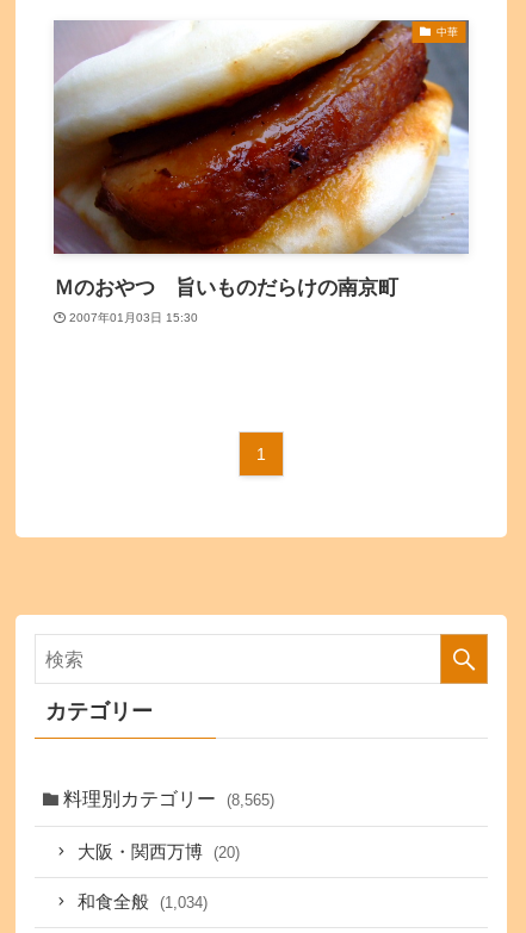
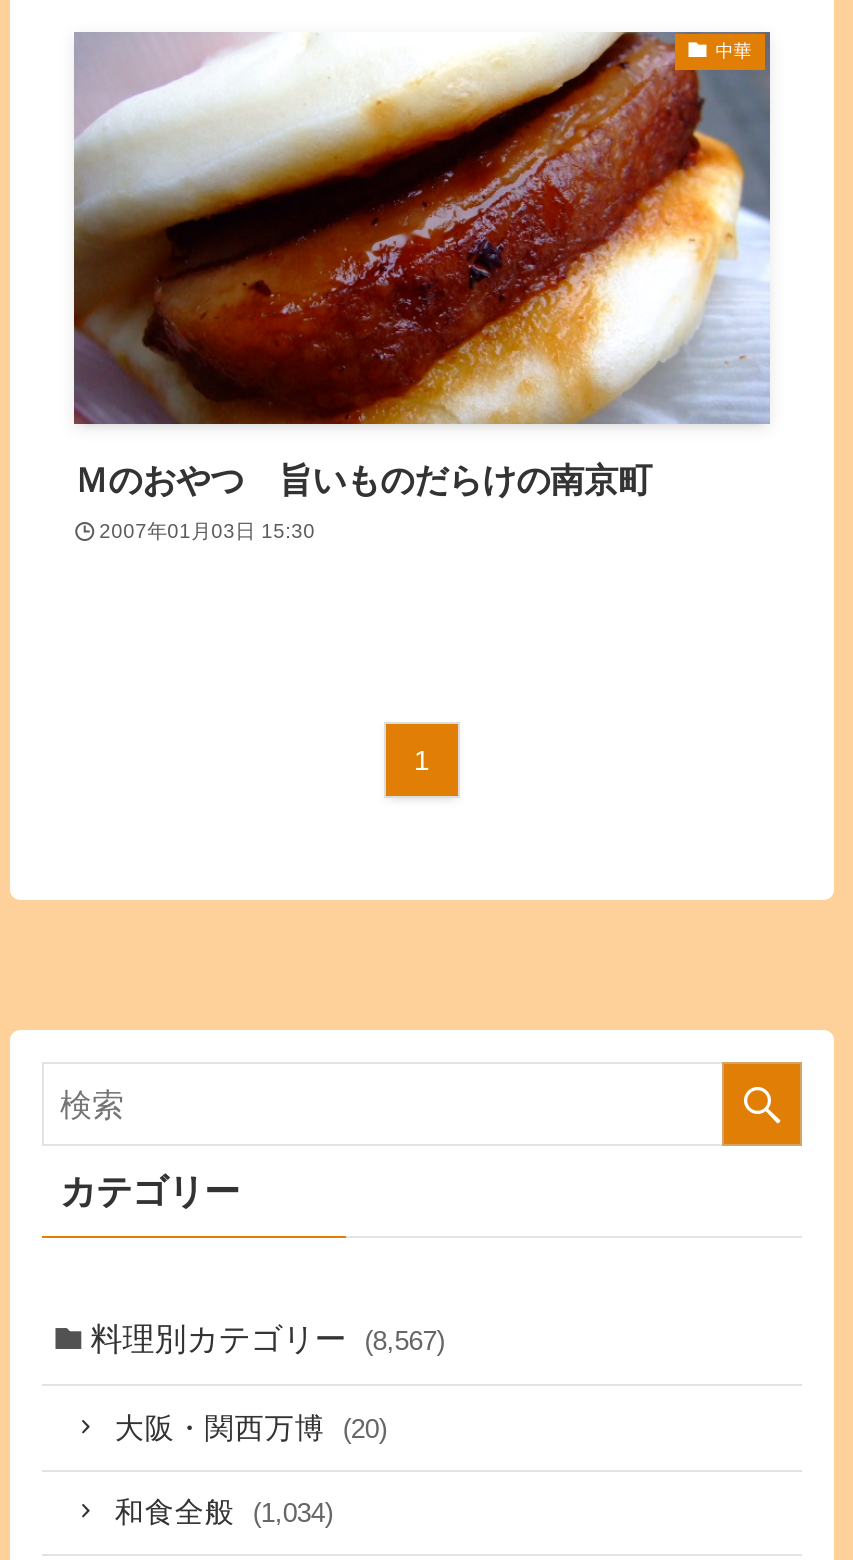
[63,787,275,809] 料理別カテゴリー (8,565) -> [90,1319,444,1355] 料理別カテゴリー (8,567)

